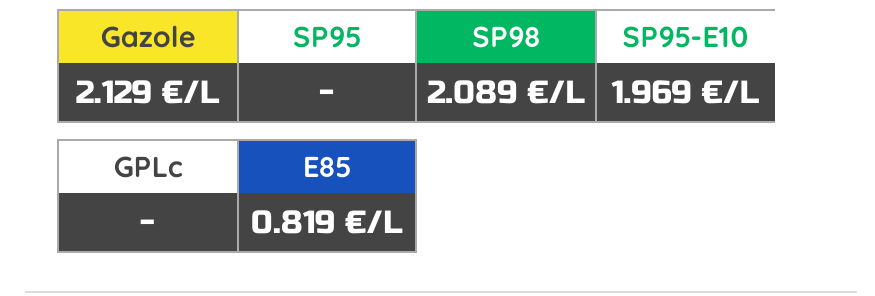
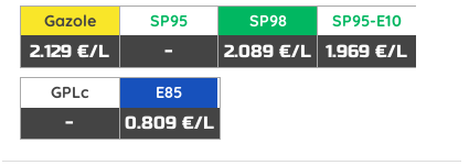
[251,204,403,242] 0.819 €/L -> [125,113,215,133] 0.809 €/L

